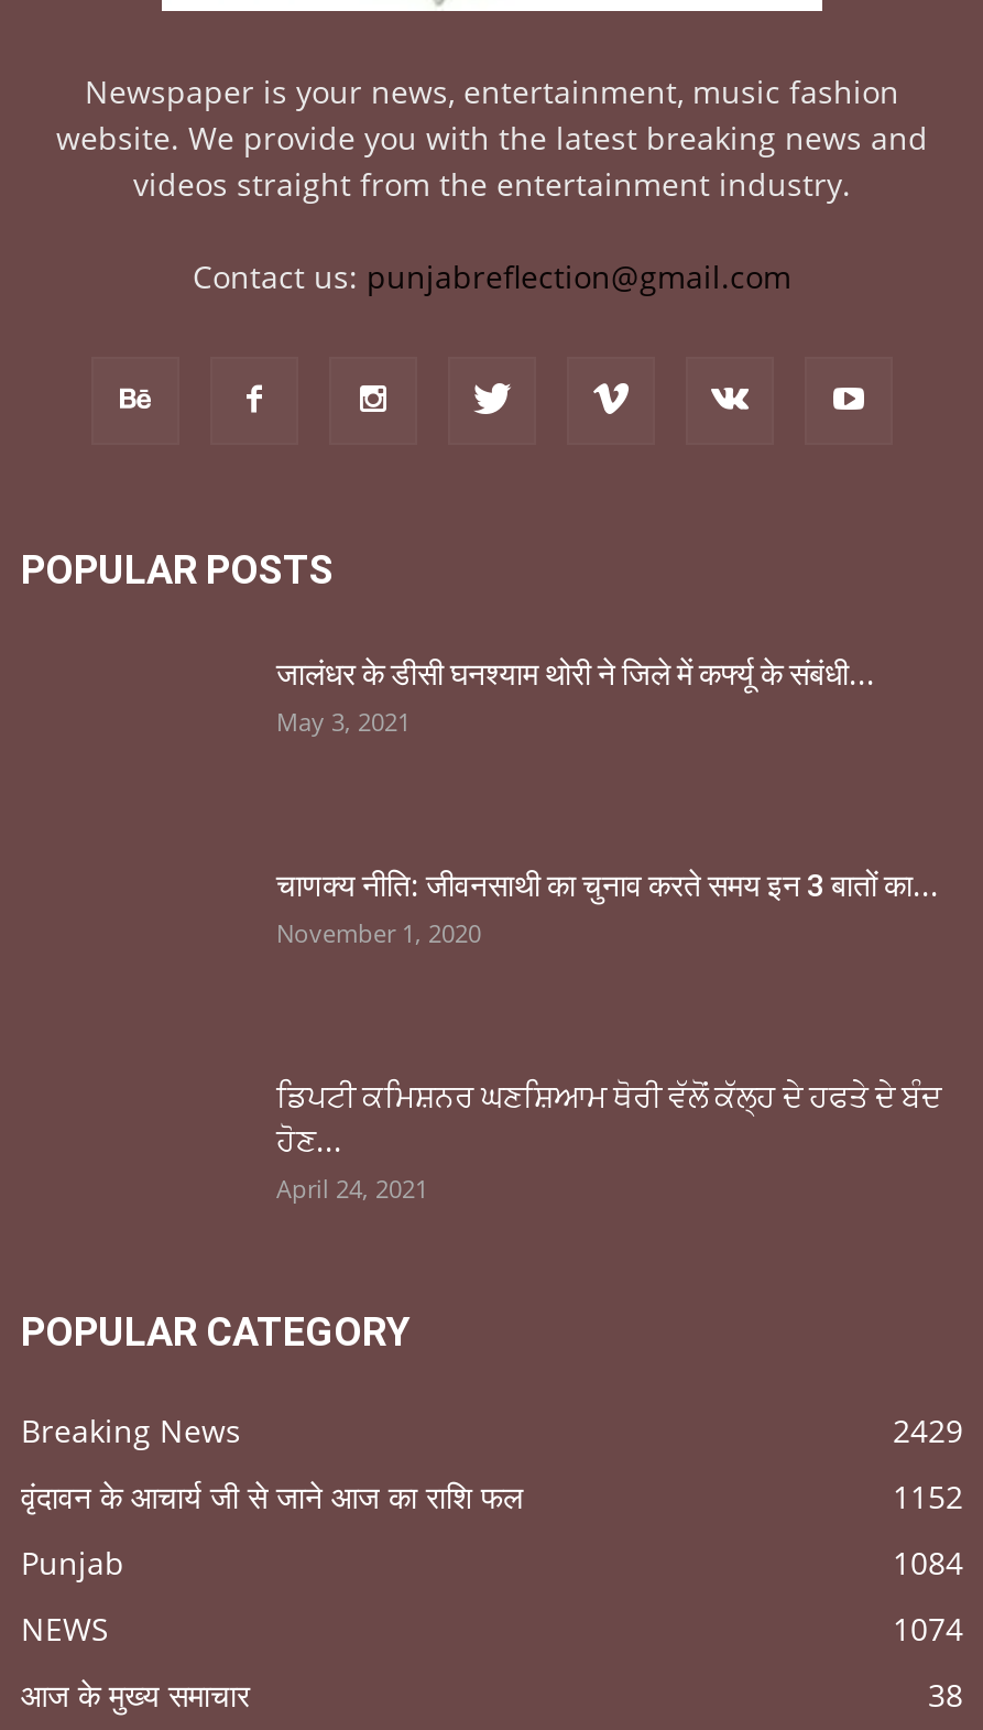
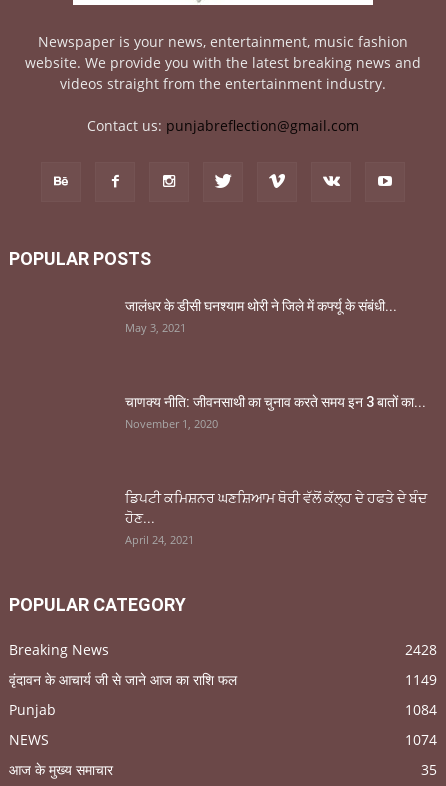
[893,1409,963,1451] 2429 -> [405,640,437,659] 2428
[893,1475,963,1517] 1152 -> [405,670,437,689] 1149
[928,1674,963,1715] 38 -> [421,760,437,779] 35

